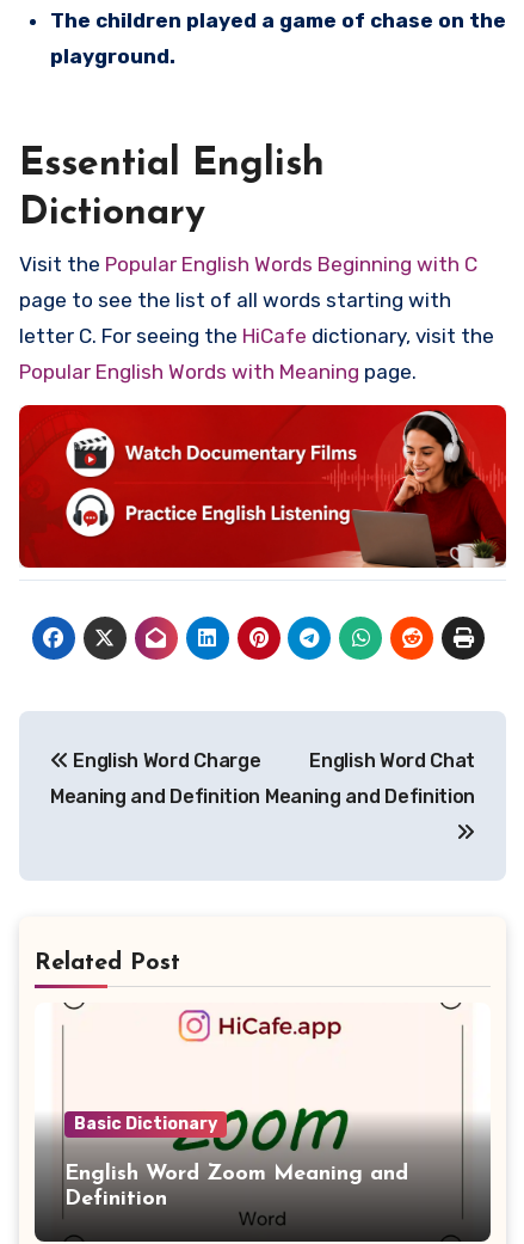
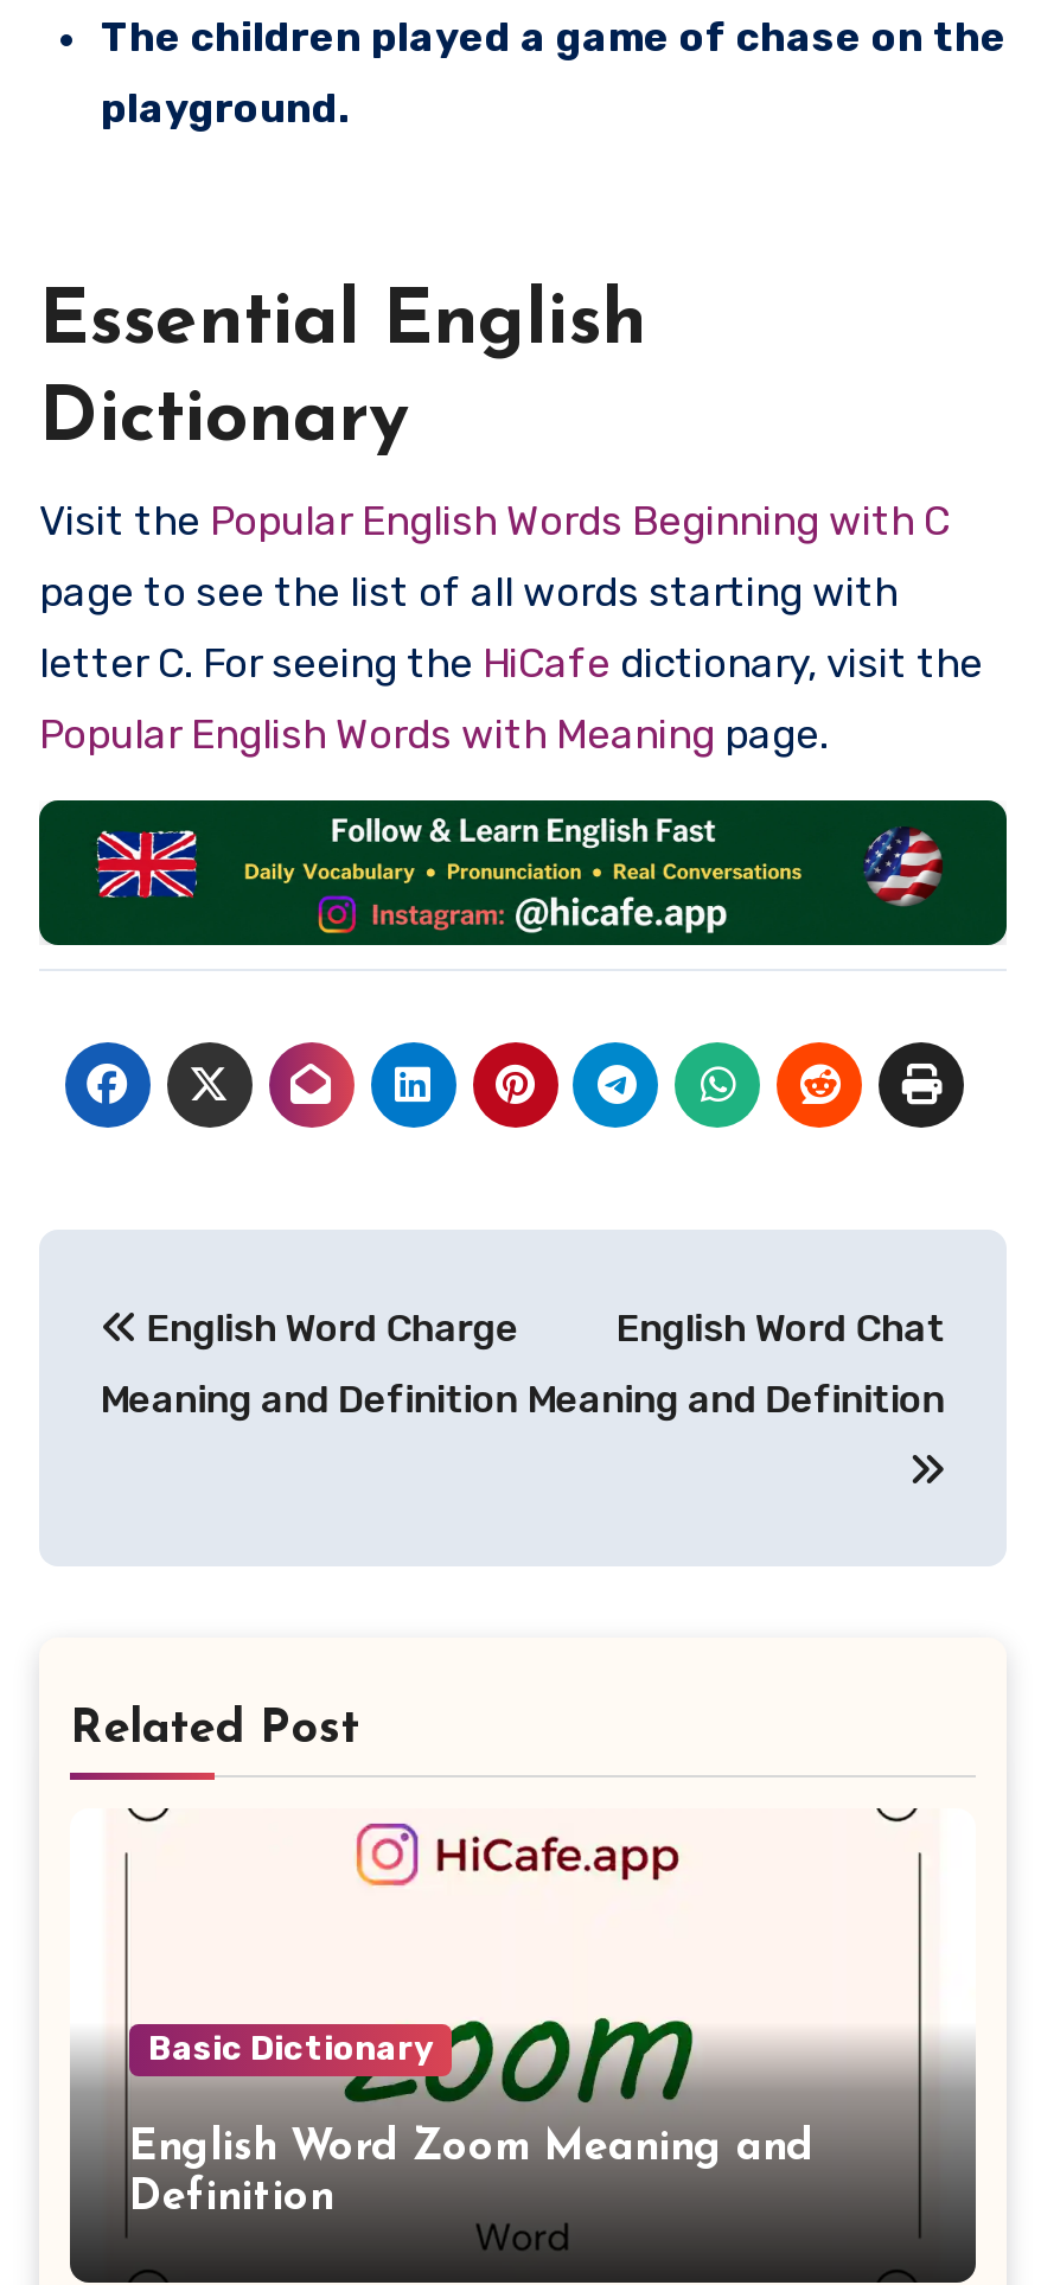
[18,404,507,569] [image] -> [37,798,1009,947] [image]

